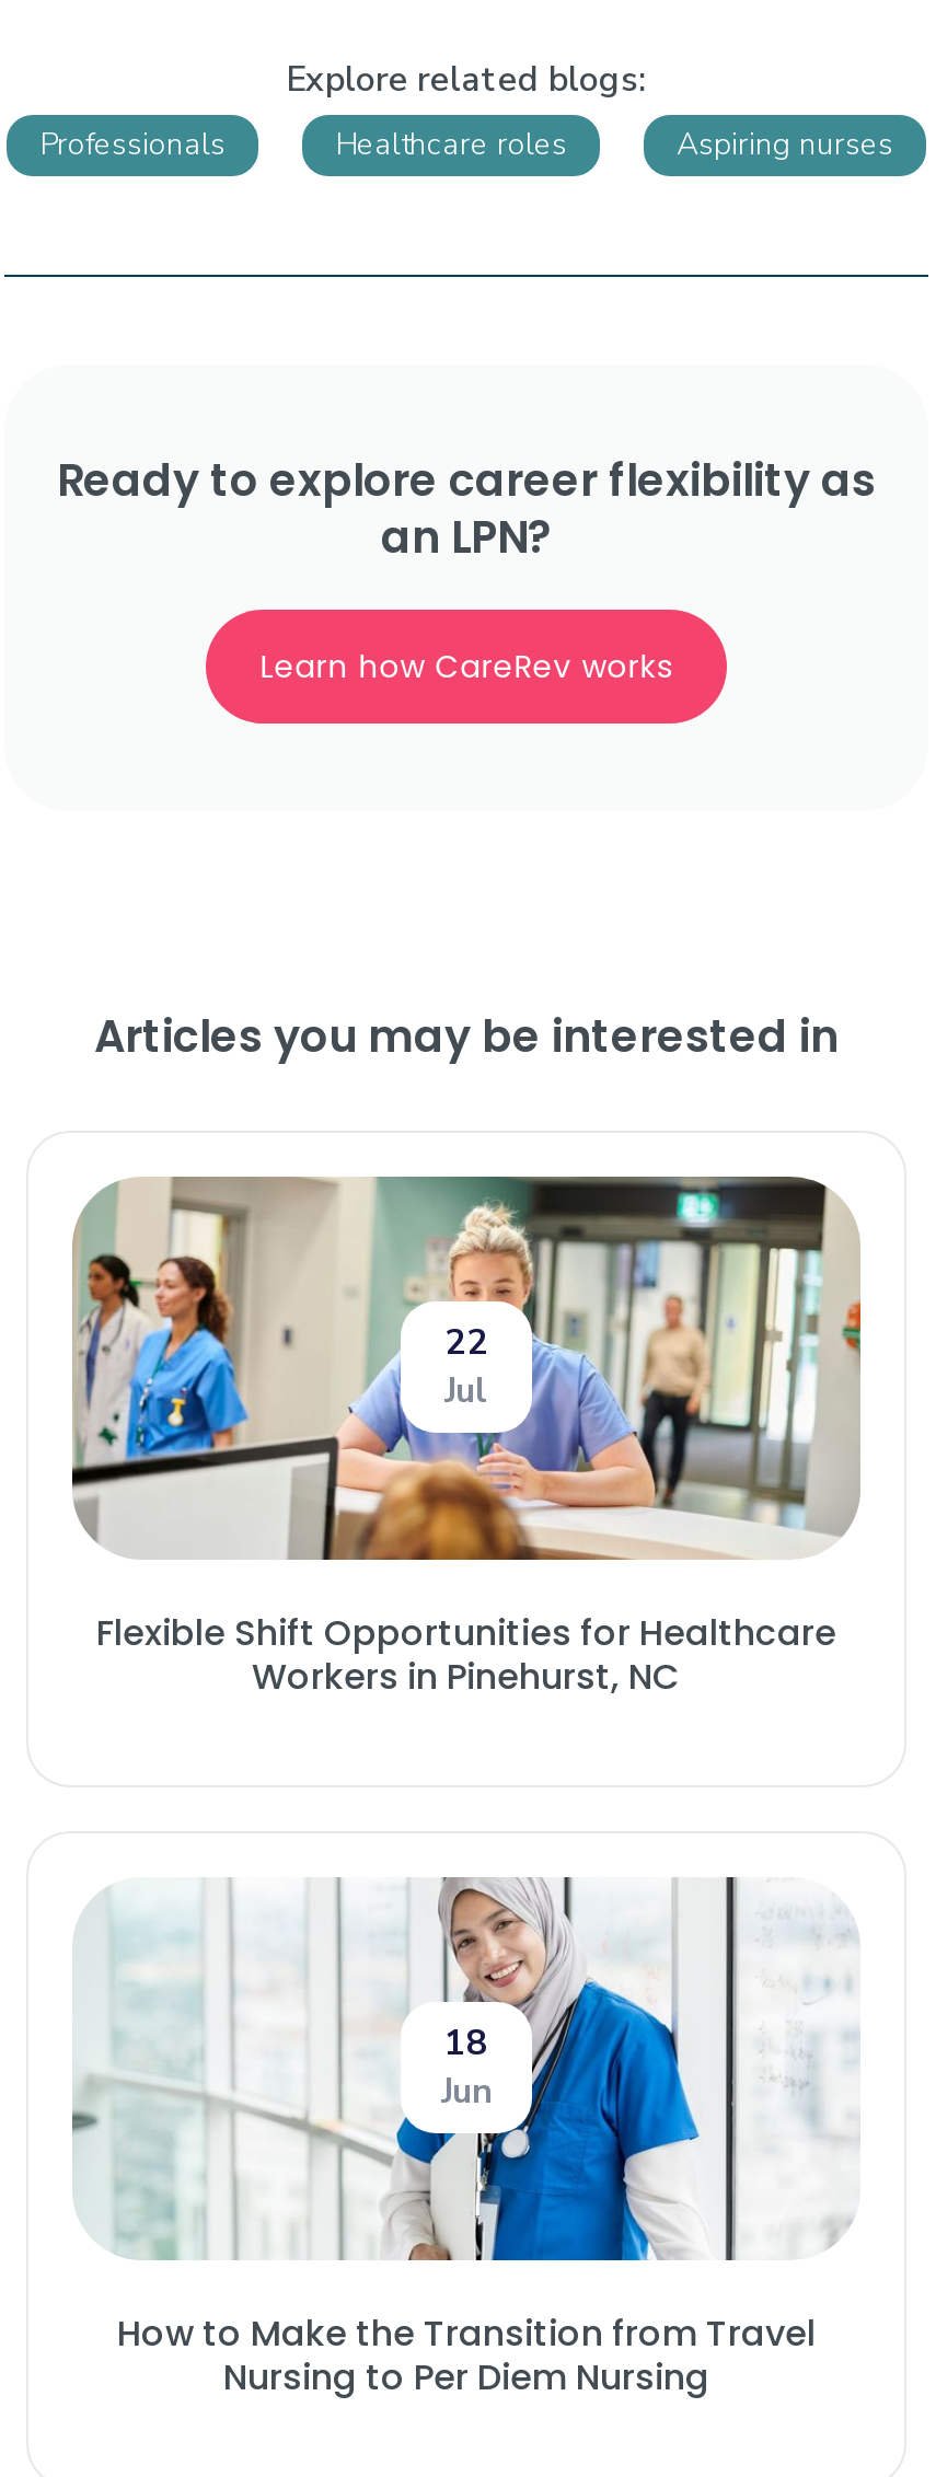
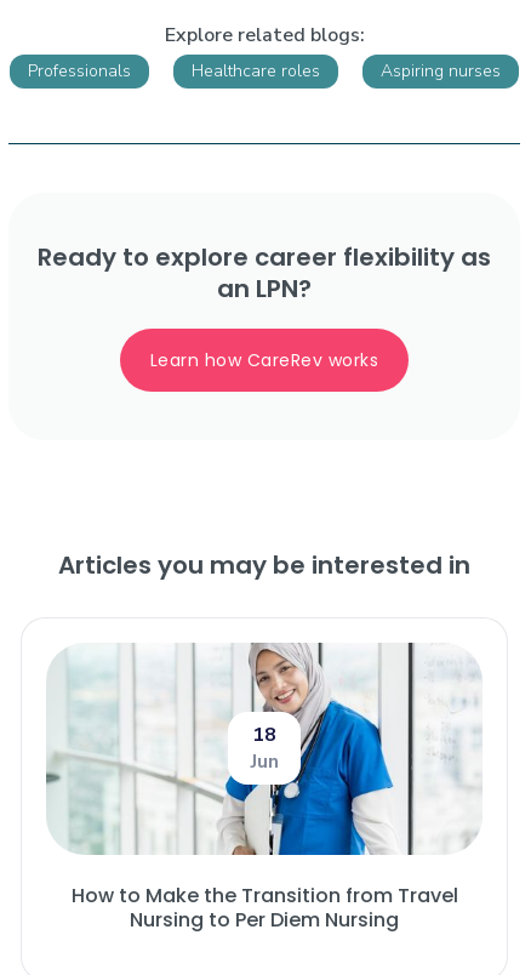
[70,1174,863,1562] [image] | 22 | Jul -> none
[96,1607,836,1701] Flexible Shift Opportunities for Healthcare | Workers in Pinehurst, NC -> none

